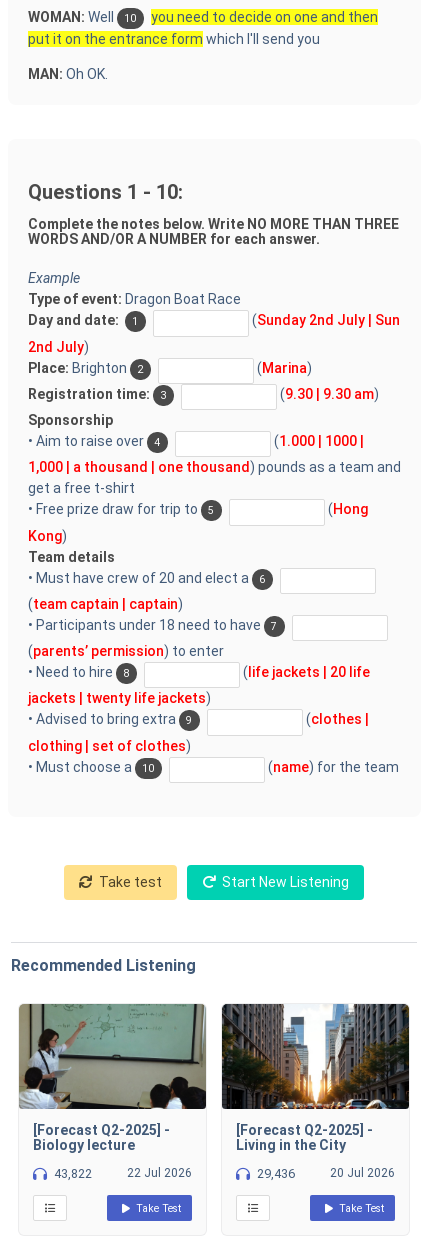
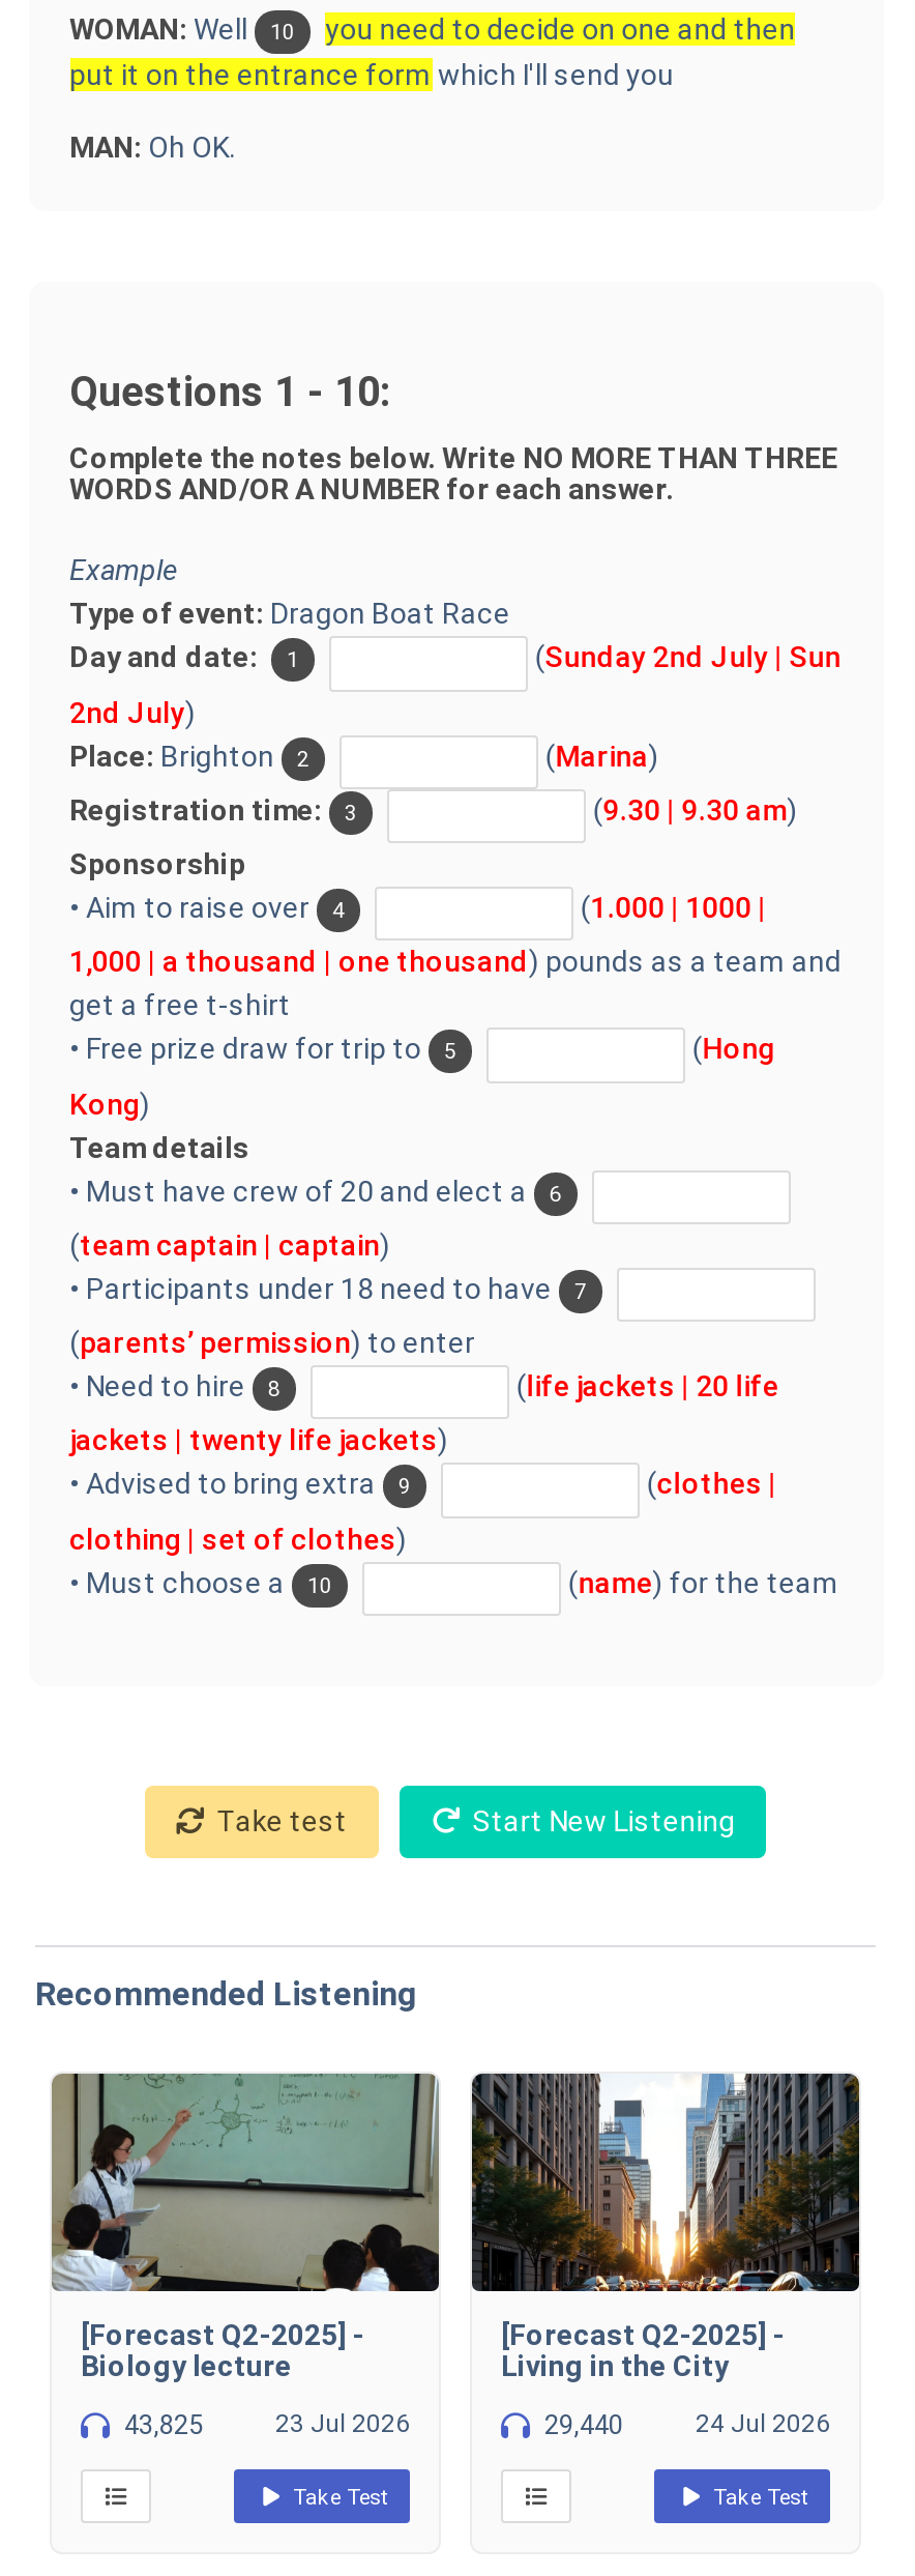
[54,1166,92,1181] 43,822 -> [124,2409,203,2441] 43,825
[127,1166,192,1180] 22 Jul 2026 -> [275,2409,410,2438] 23 Jul 2026
[257,1166,295,1181] 29,436 -> [544,2409,623,2441] 29,440
[330,1166,395,1180] 20 Jul 2026 -> [696,2409,830,2438] 24 Jul 2026

